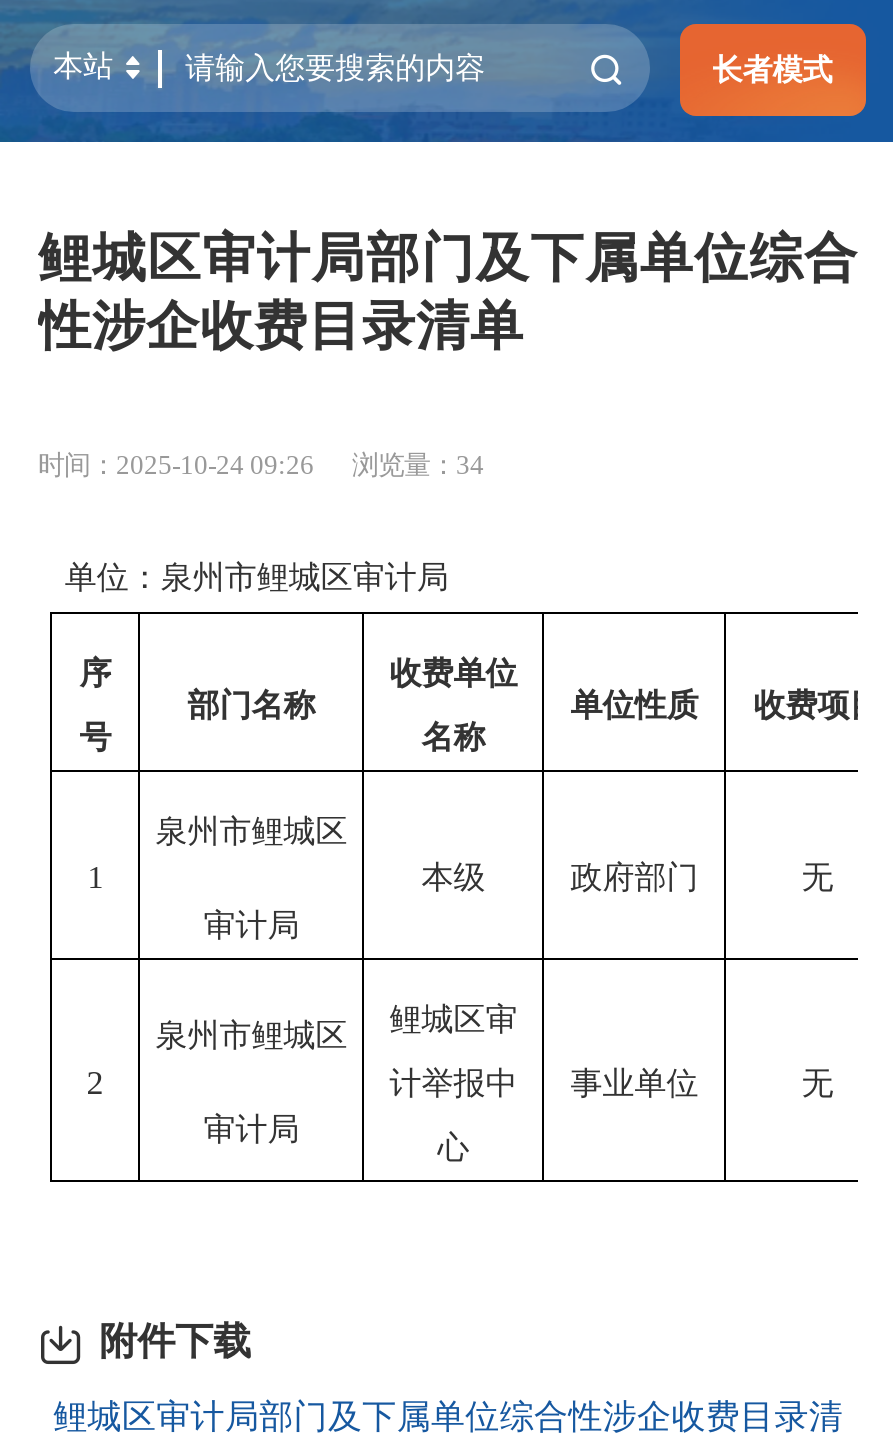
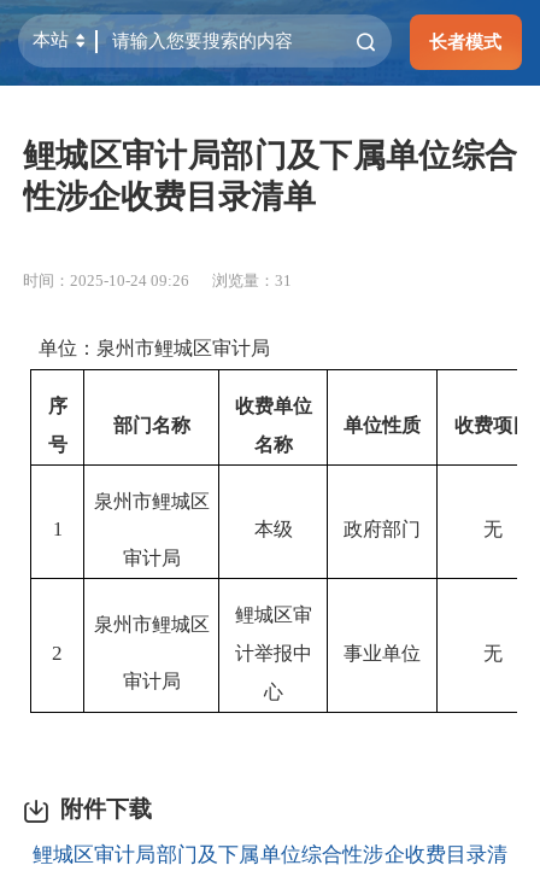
[38,450,484,480] 时间：2025-10-24 09:26 浏览量：34 -> [23,271,292,289] 时间：2025-10-24 09:26 浏览量：31

